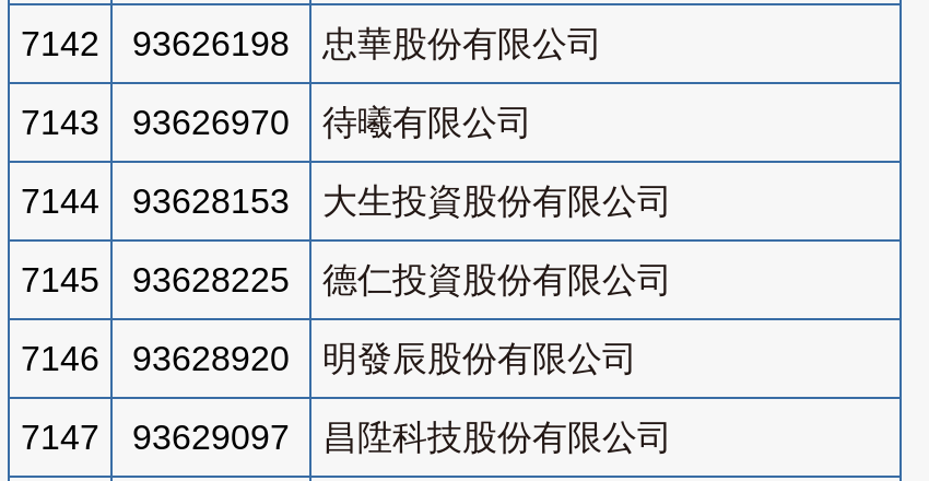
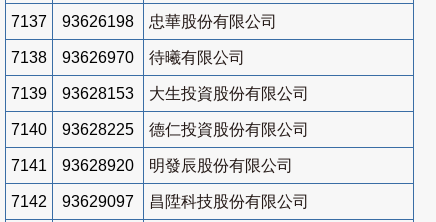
[21,25,602,62] 7142 93626198 忠華股份有限公司 -> [11,13,277,30] 7137 93626198 忠華股份有限公司
[21,104,532,141] 7143 93626970 待曦有限公司 -> [11,49,245,66] 7138 93626970 待曦有限公司
[21,182,672,220] 7144 93628153 大生投資股份有限公司 -> [11,85,309,102] 7139 93628153 大生投資股份有限公司
[21,261,672,298] 7145 93628225 德仁投資股份有限公司 -> [11,121,309,138] 7140 93628225 德仁投資股份有限公司
[21,340,637,377] 7146 93628920 明發辰股份有限公司 -> [11,157,293,174] 7141 93628920 明發辰股份有限公司
[21,418,672,456] 7147 93629097 昌陞科技股份有限公司 -> [11,193,309,210] 7142 93629097 昌陞科技股份有限公司

